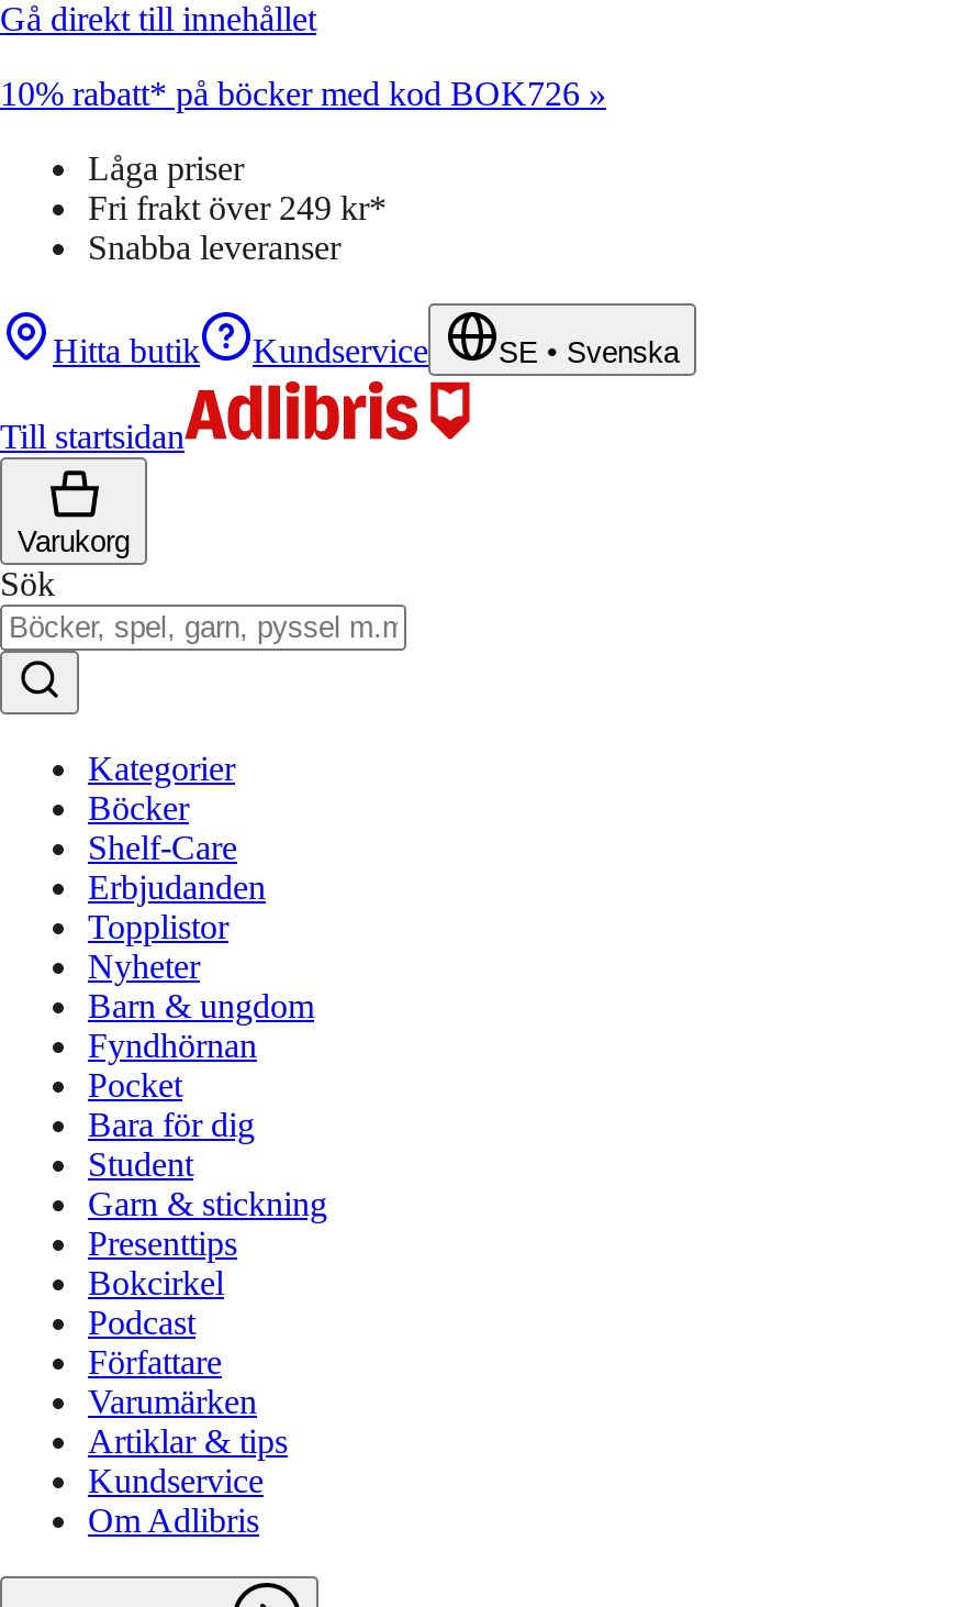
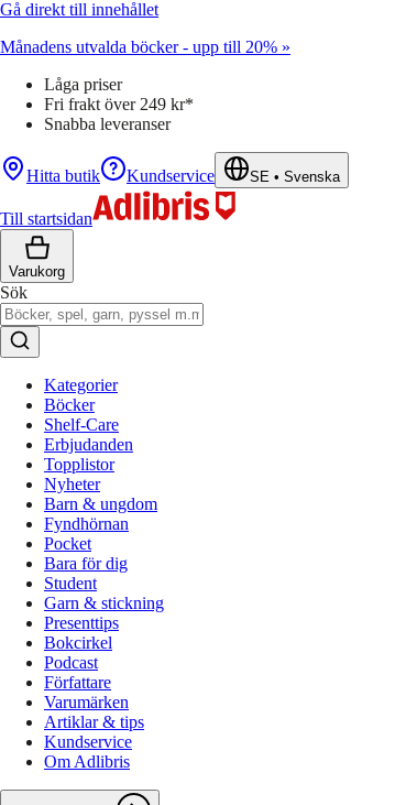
[0,75,606,112] 10% rabatt* på böcker med kod BOK726 » -> [0,37,290,56] Månadens utvalda böcker - upp till 20% »

